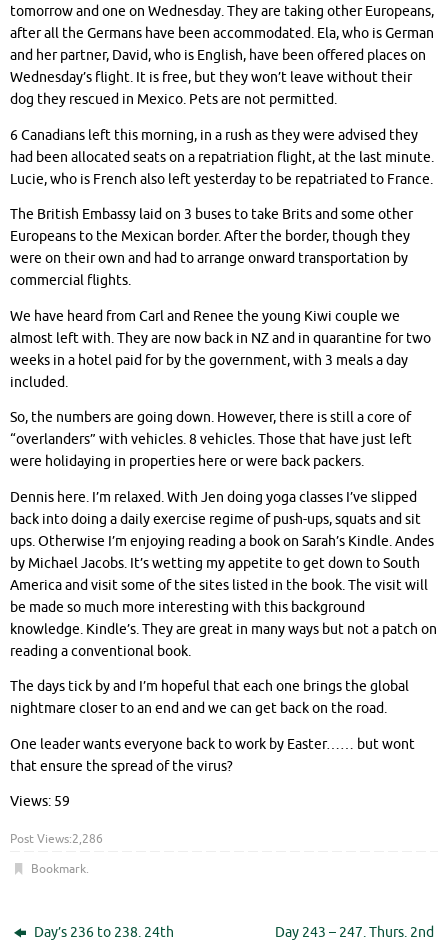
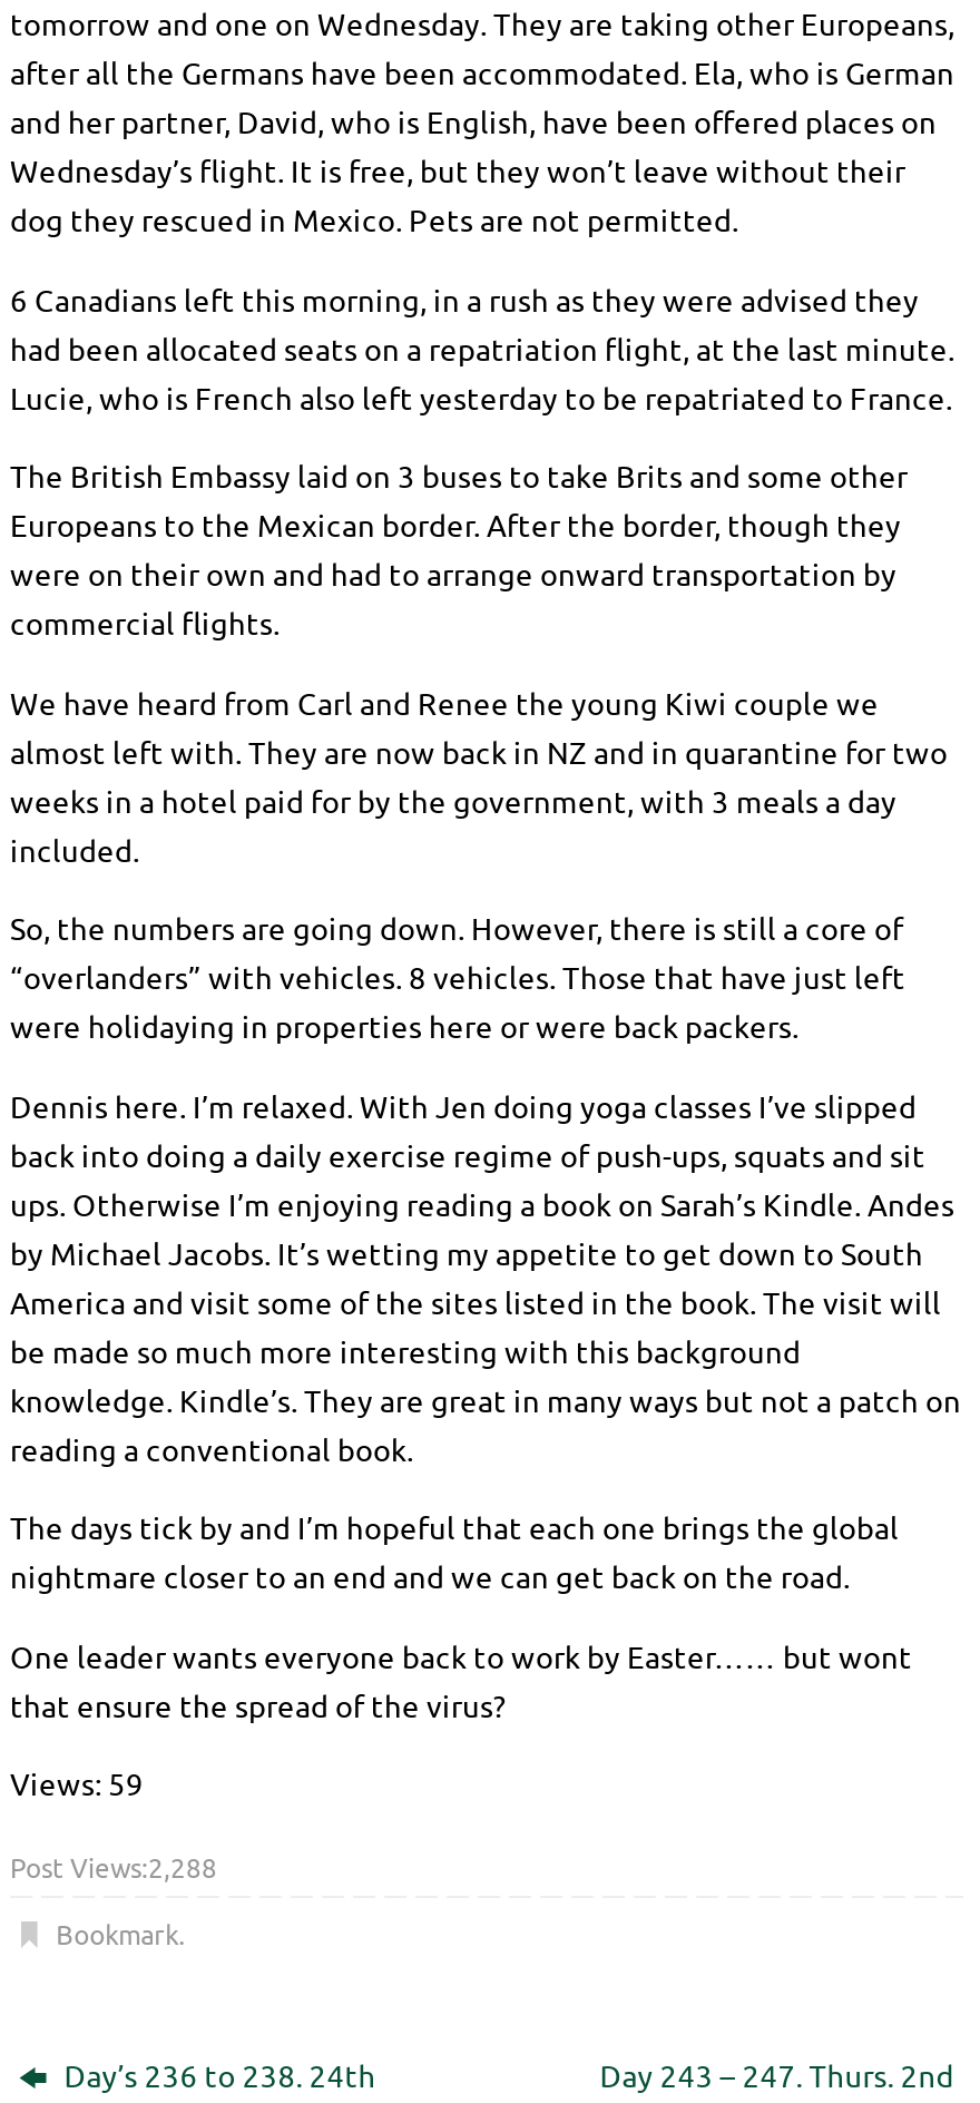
[10,831,103,847] Post Views:2,286 -> [10,1850,217,1886] Post Views:2,288

